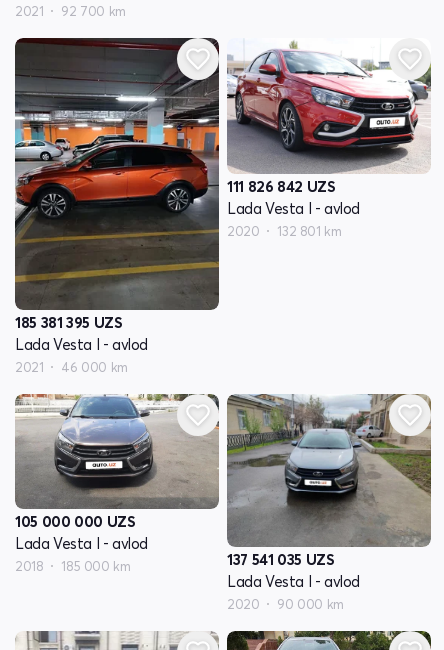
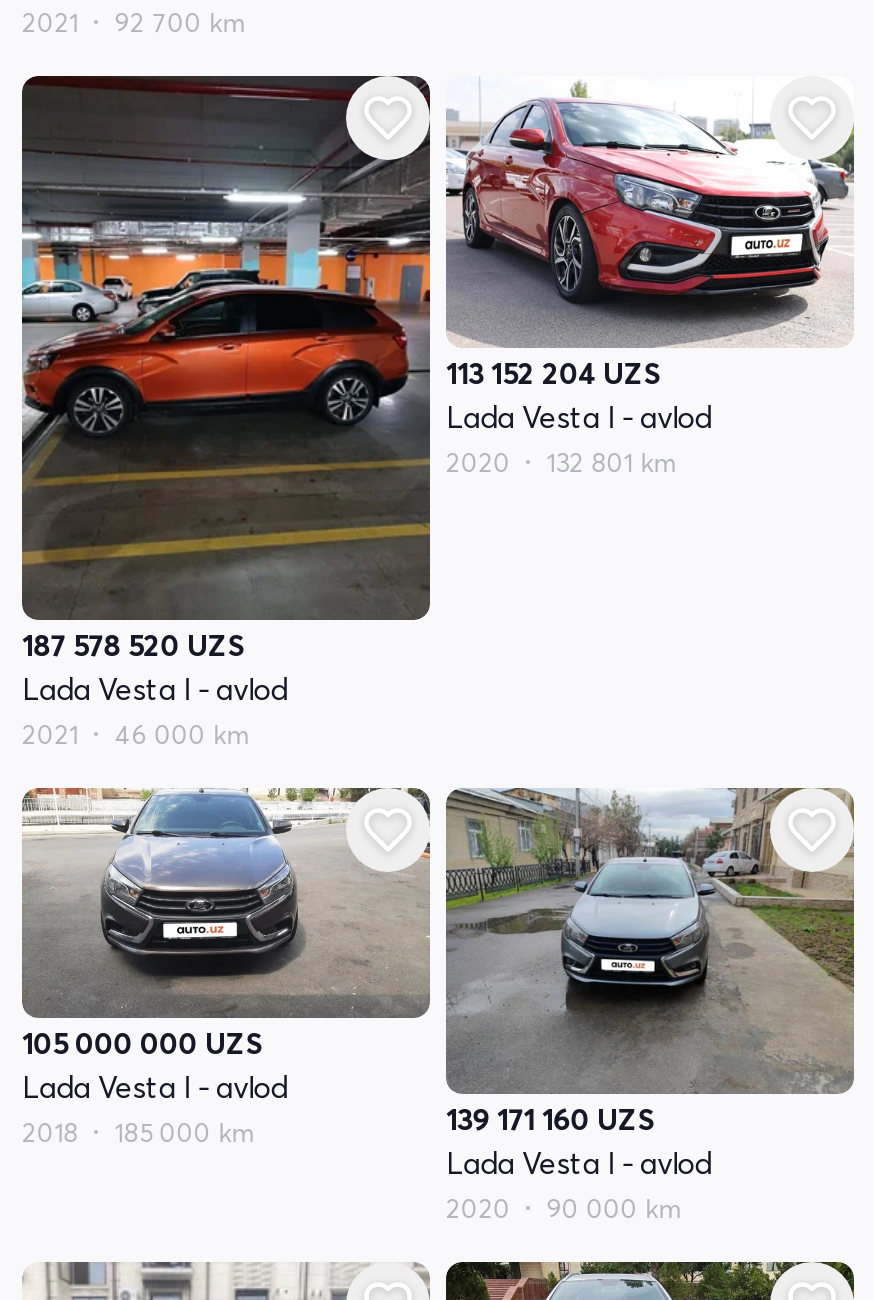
[227,177,335,196] 111 826 842 UZS -> [446,354,661,392] 113 152 204 UZS
[15,313,122,332] 185 381 395 UZS -> [22,626,245,664] 187 578 520 UZS
[227,550,334,569] 137 541 035 UZS -> [446,1100,655,1138] 139 171 160 UZS

